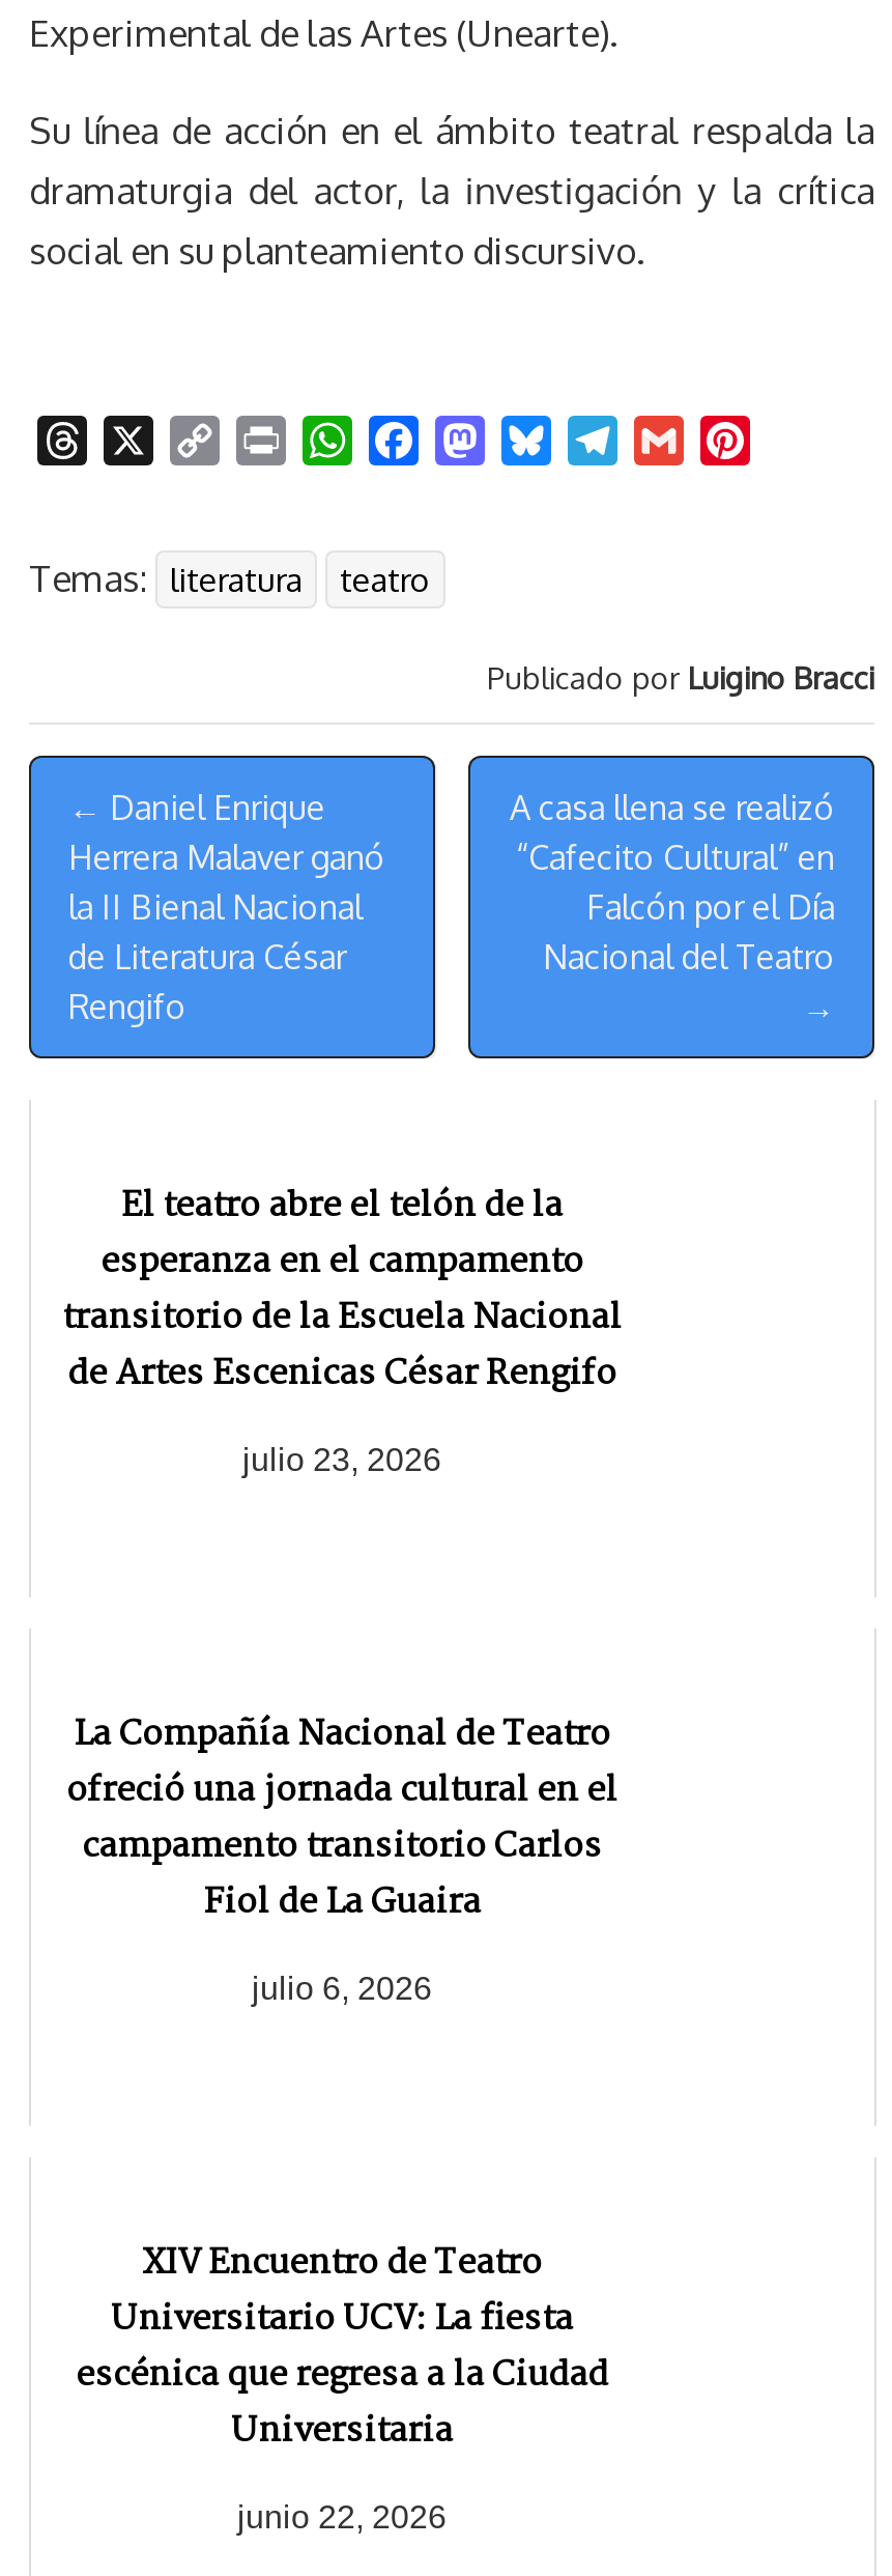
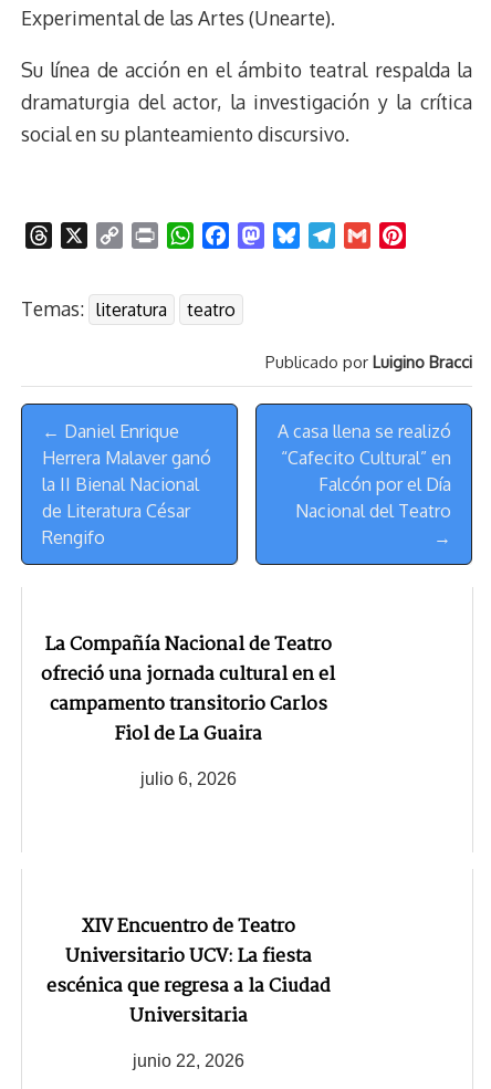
[62,1180,622,1477] El teatro abre el telón de la | esperanza en el campamento | transitorio de la Escuela Nacional | de Artes Escenicas César Rengifo | julio 23, 2026 -> none

